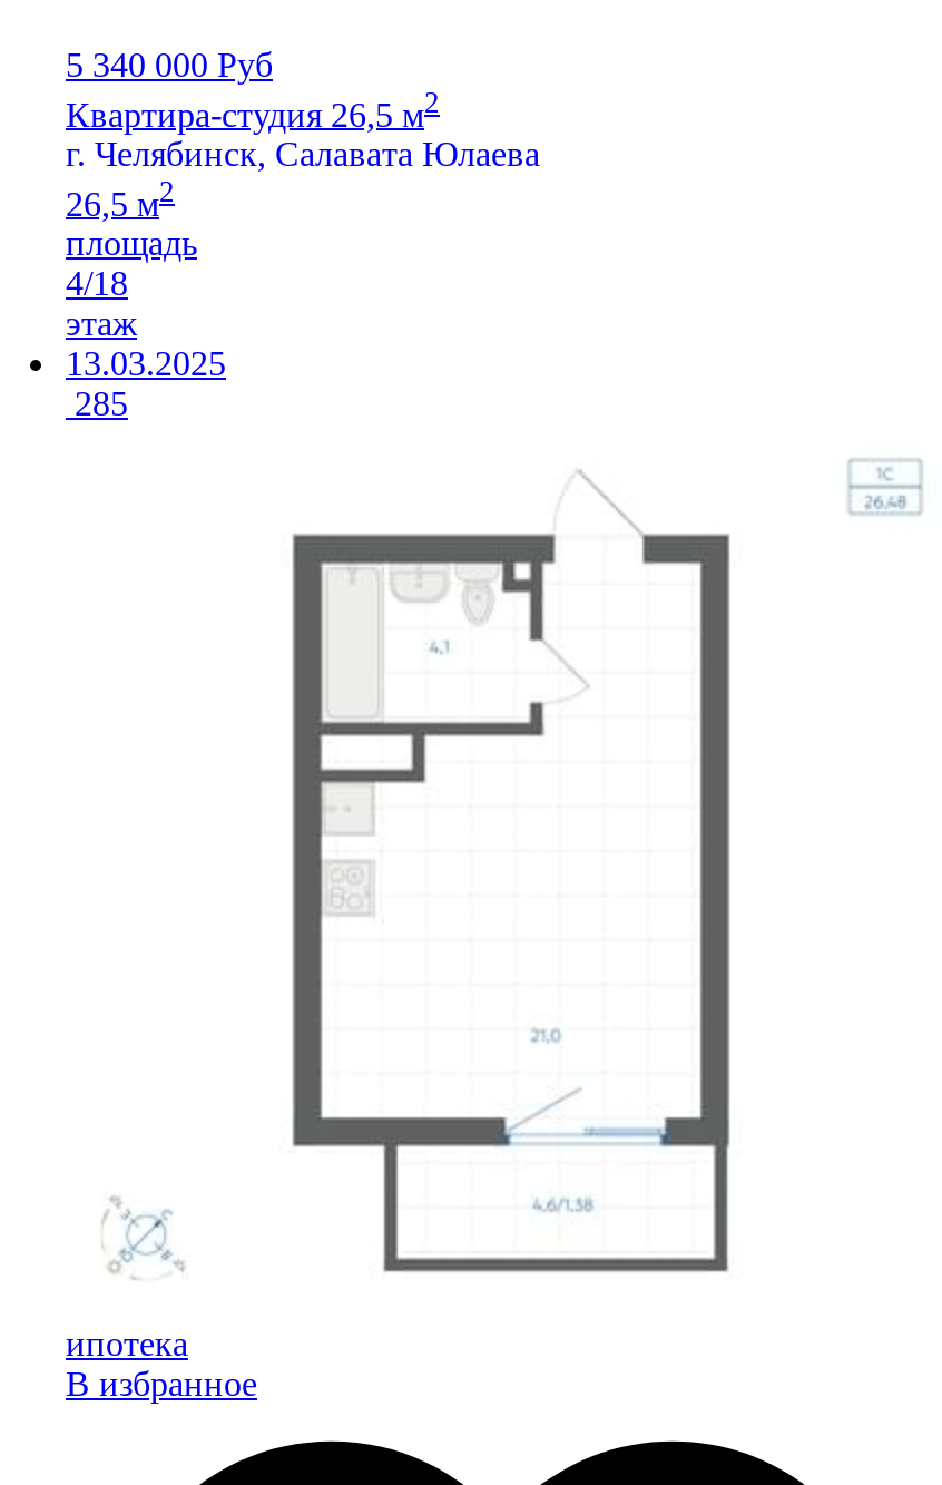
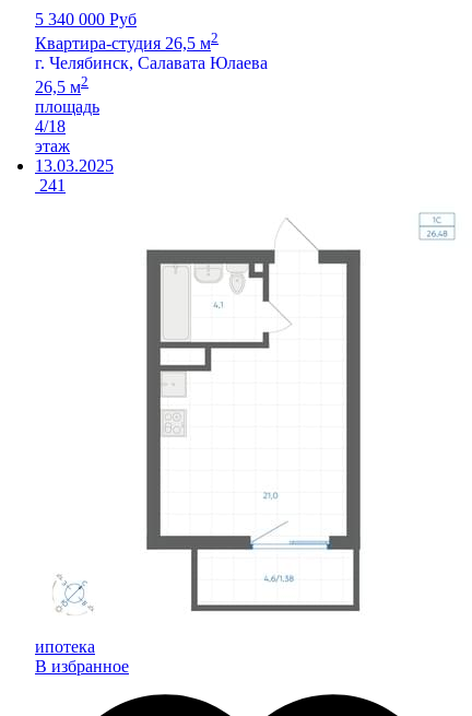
[66,385,128,423] 285 -> [35,176,66,195] 241

